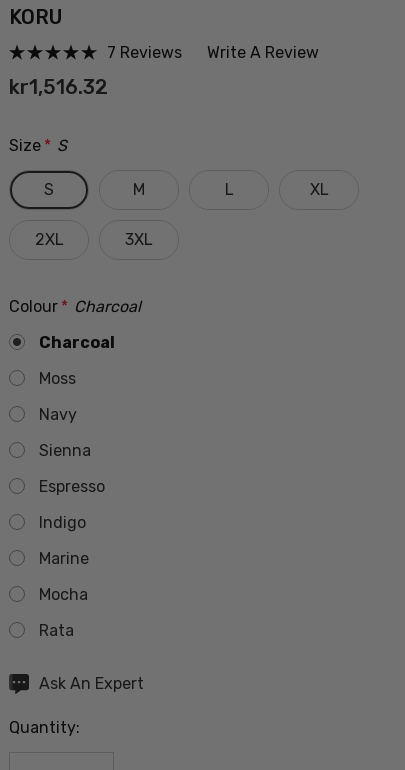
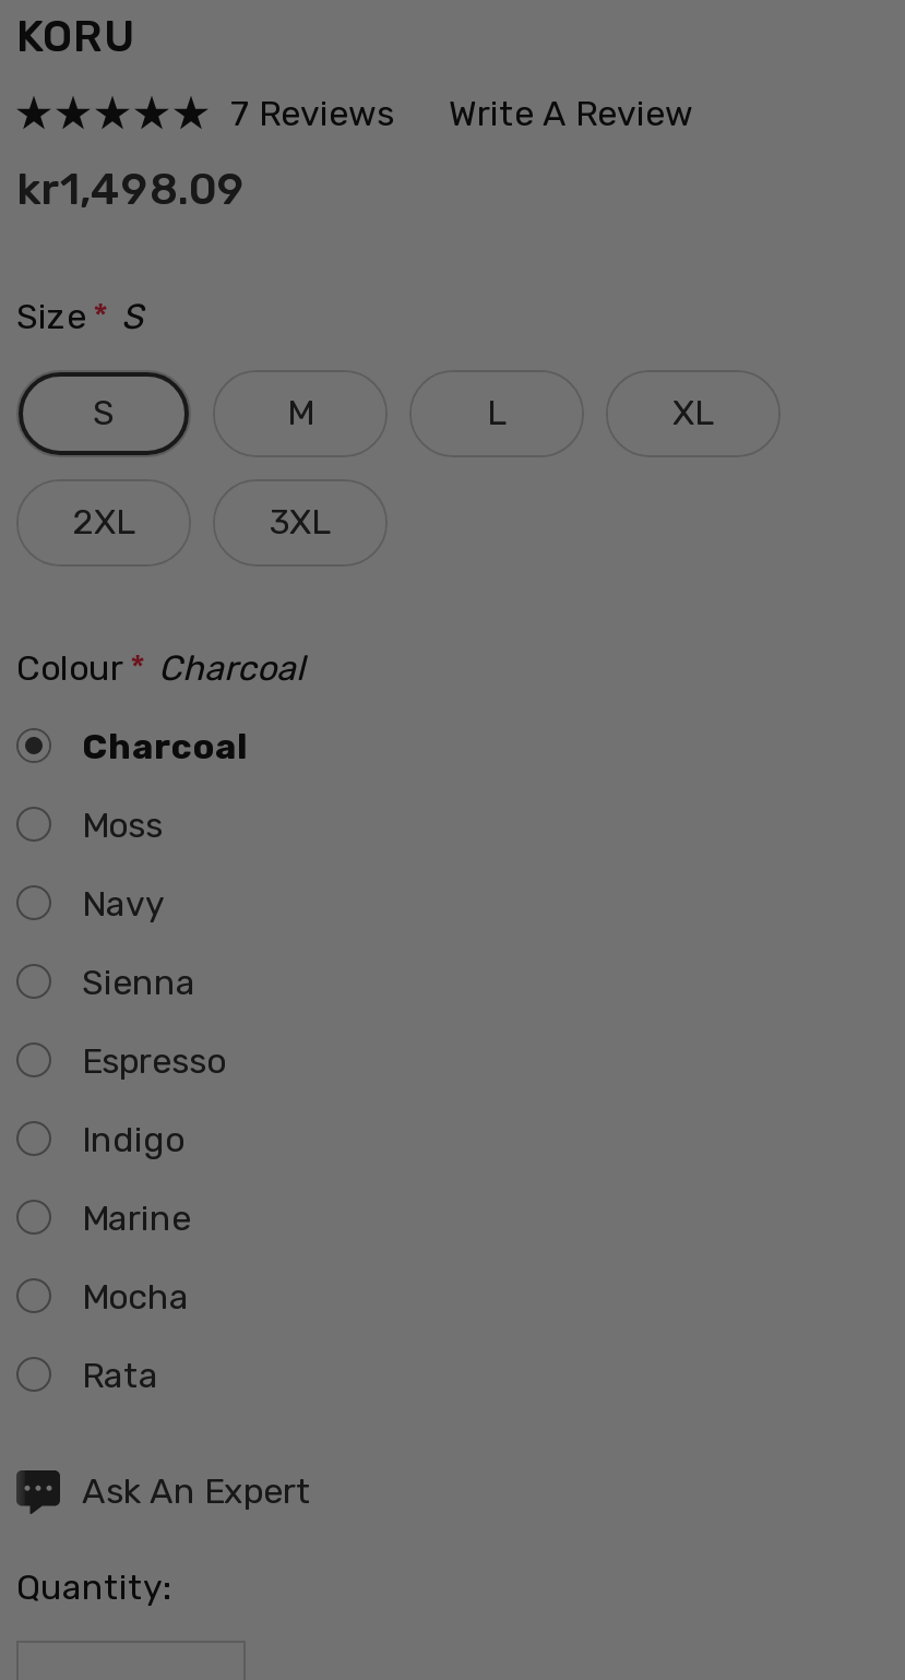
[9,75,108,99] kr1,516.32 -> [16,163,246,216] kr1,498.09

